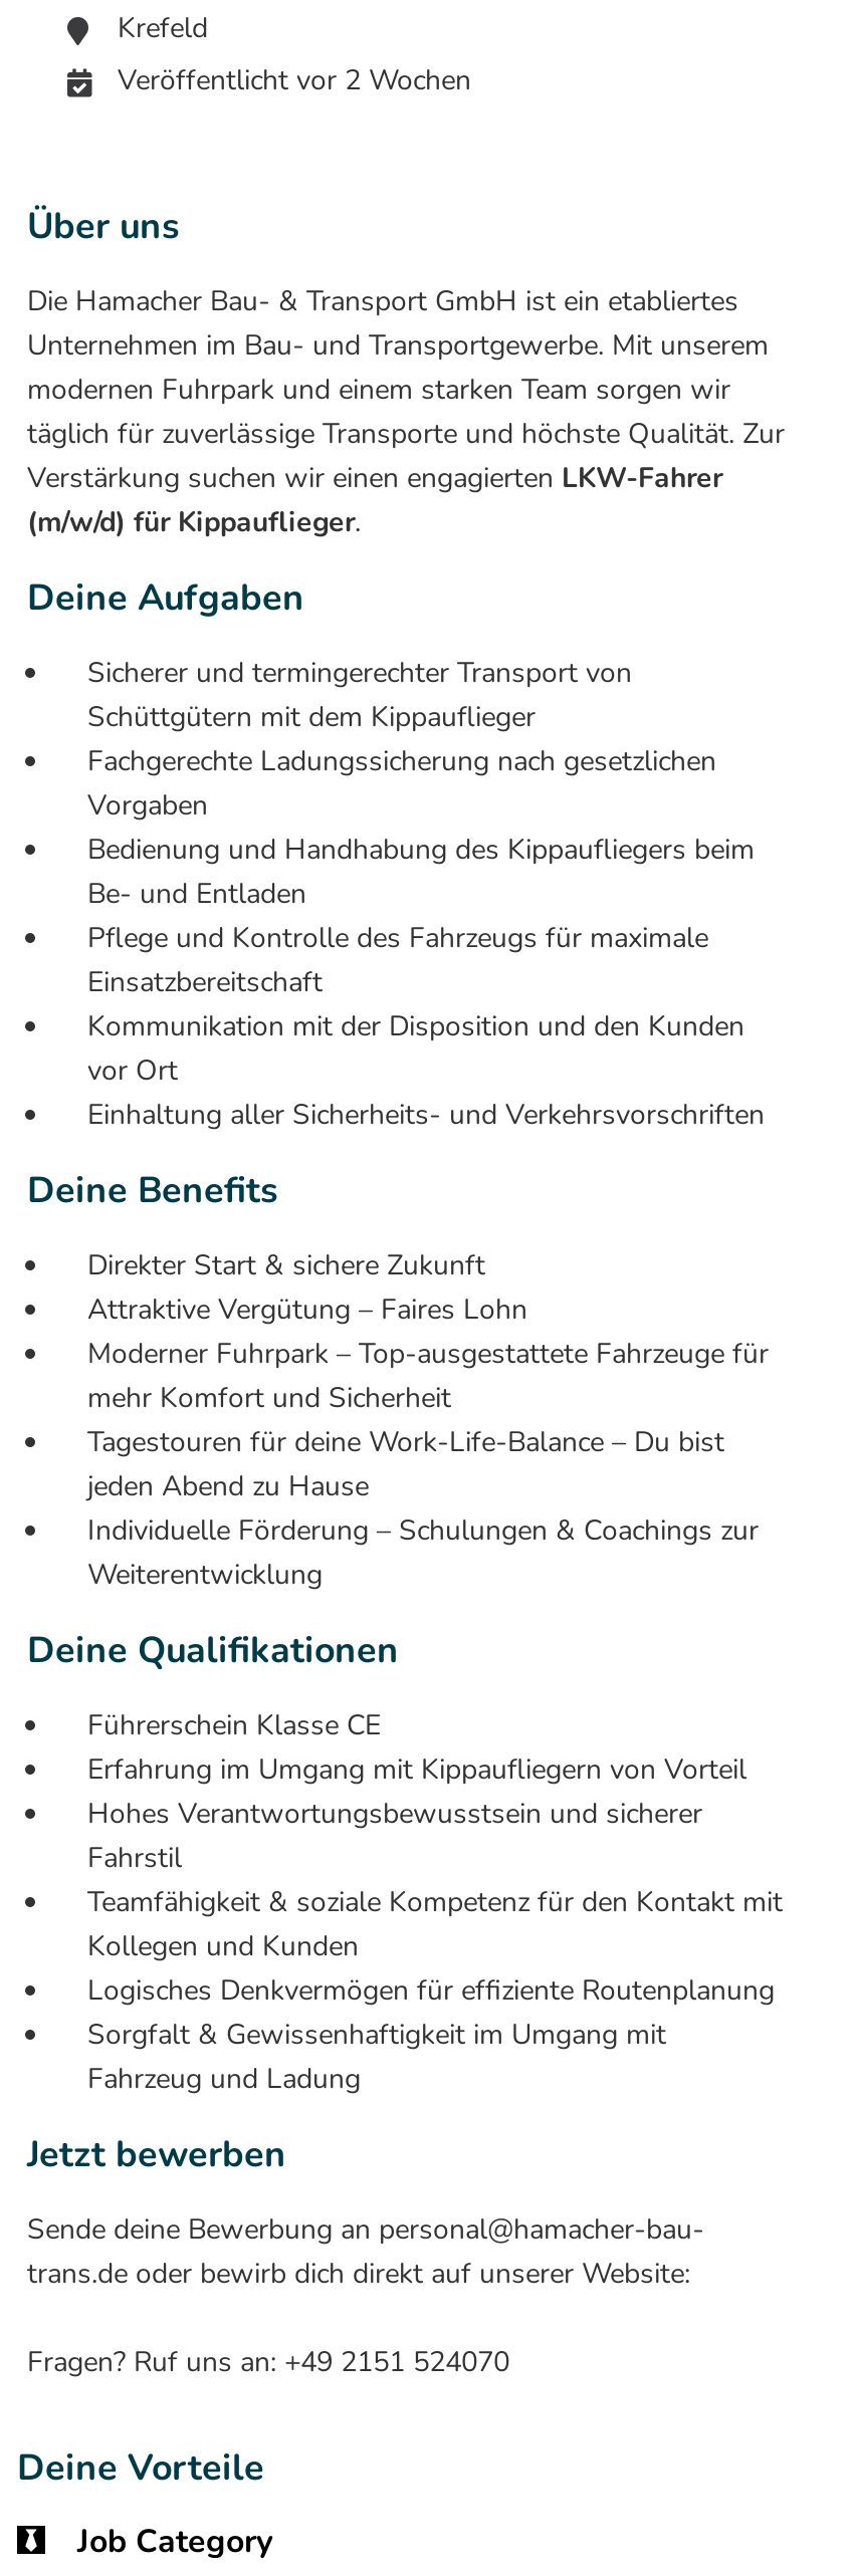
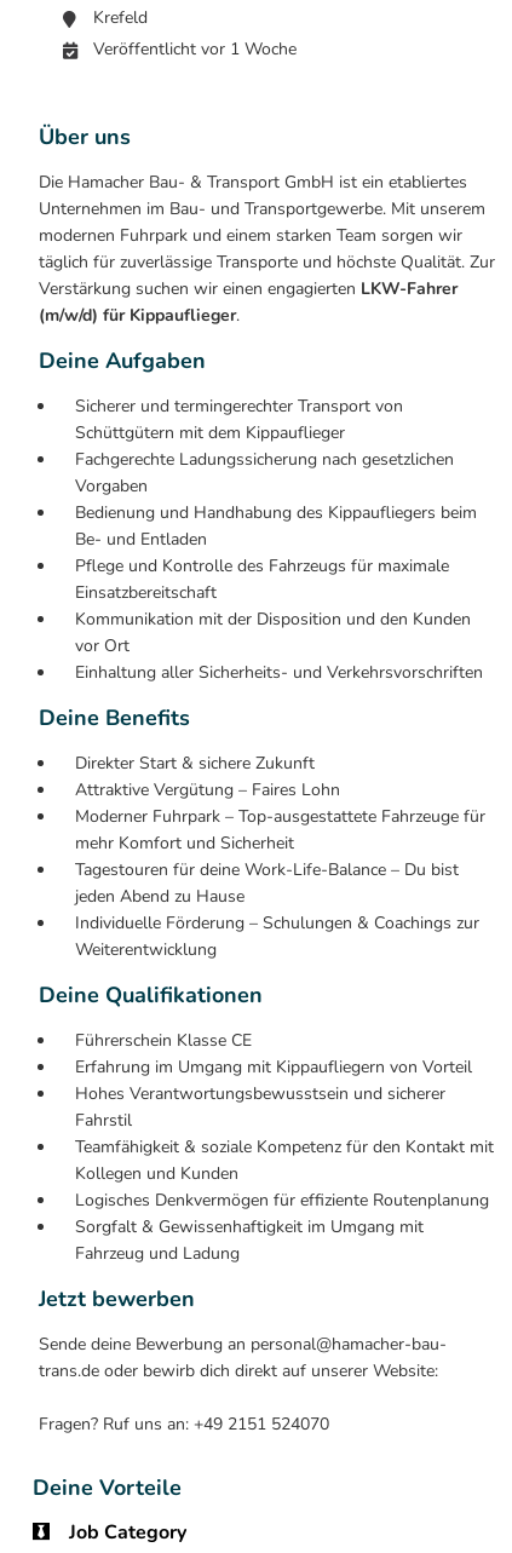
[118,62,471,100] Veröffentlicht vor 2 Wochen -> [93,38,297,61] Veröffentlicht vor 1 Woche

